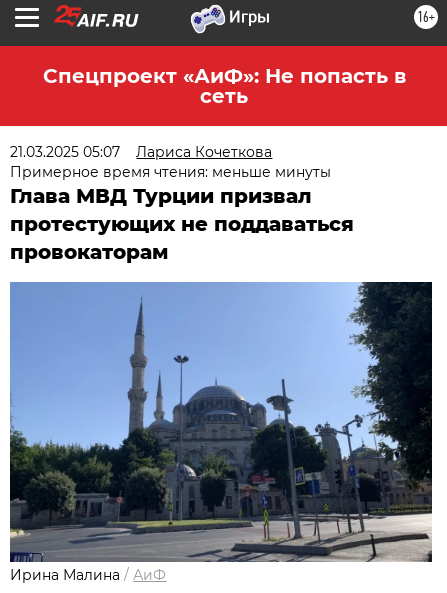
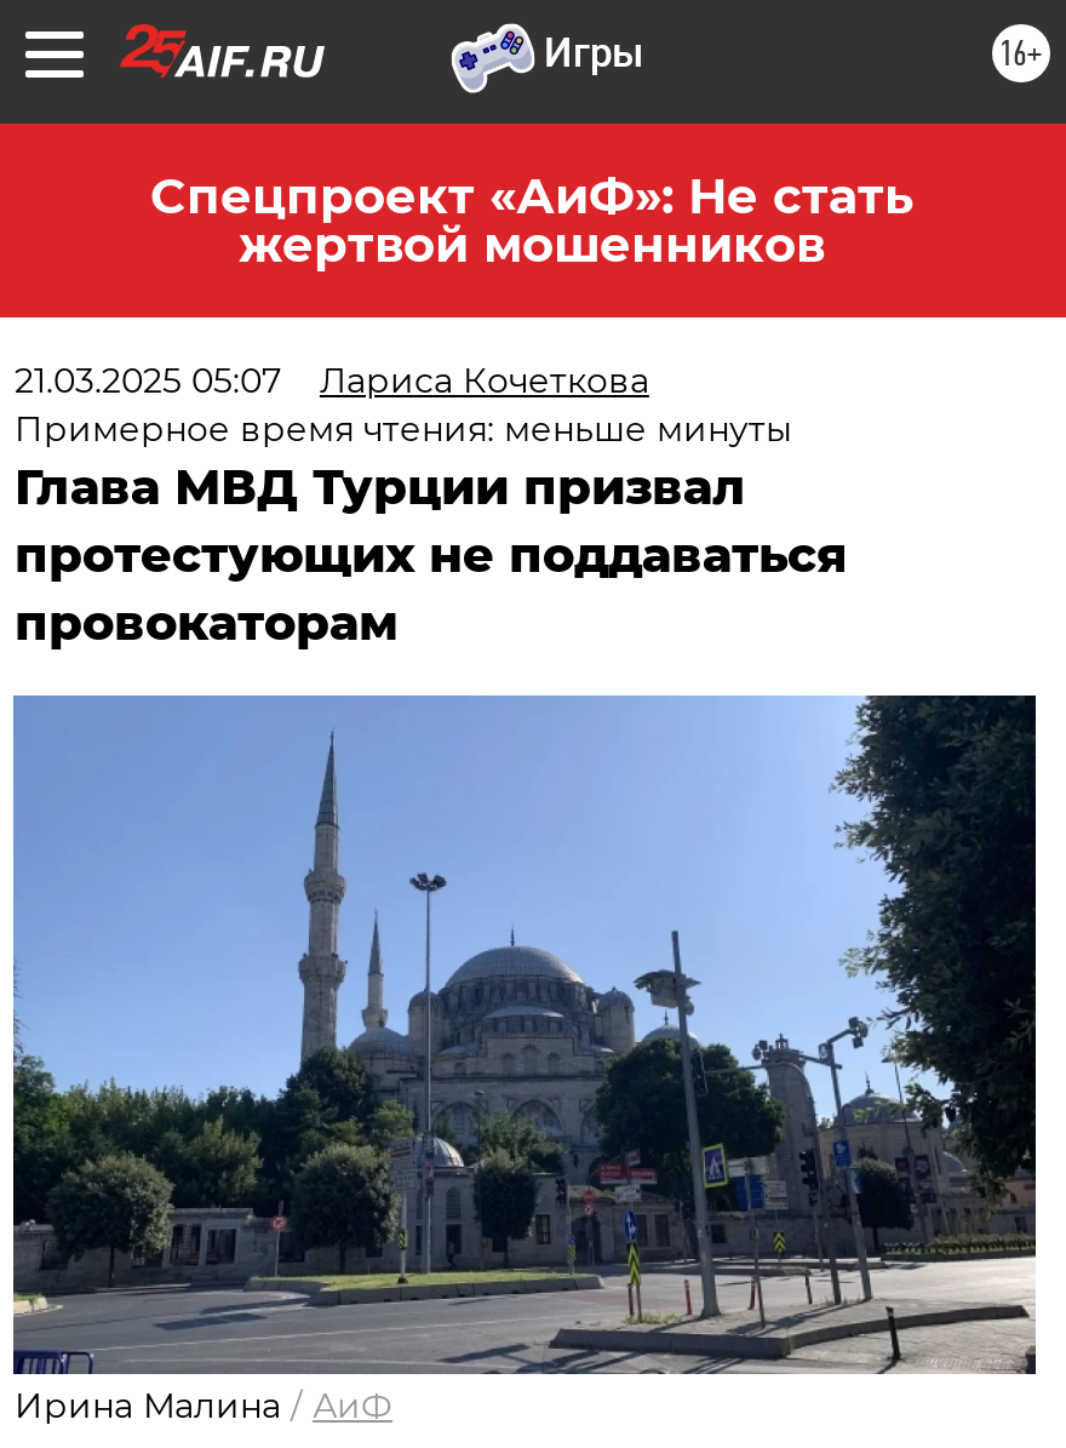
[42,64,405,108] Спецпроект «АиФ»: Не попасть в | сеть -> [150,167,913,274] Спецпроект «АиФ»: Не стать | жертвой мошенников

